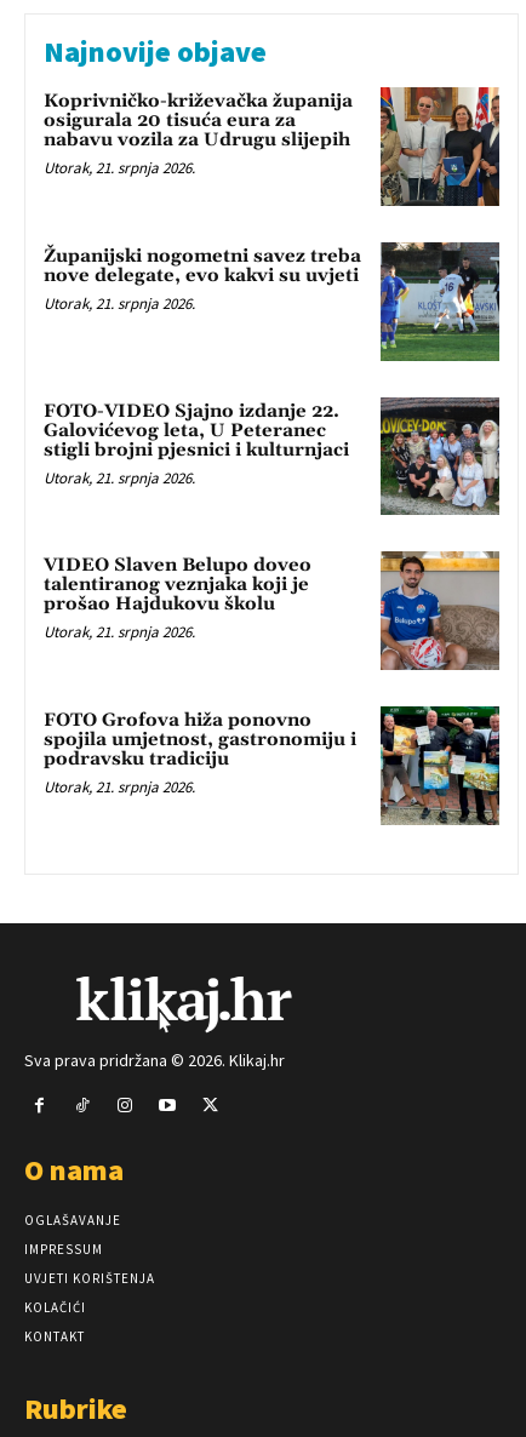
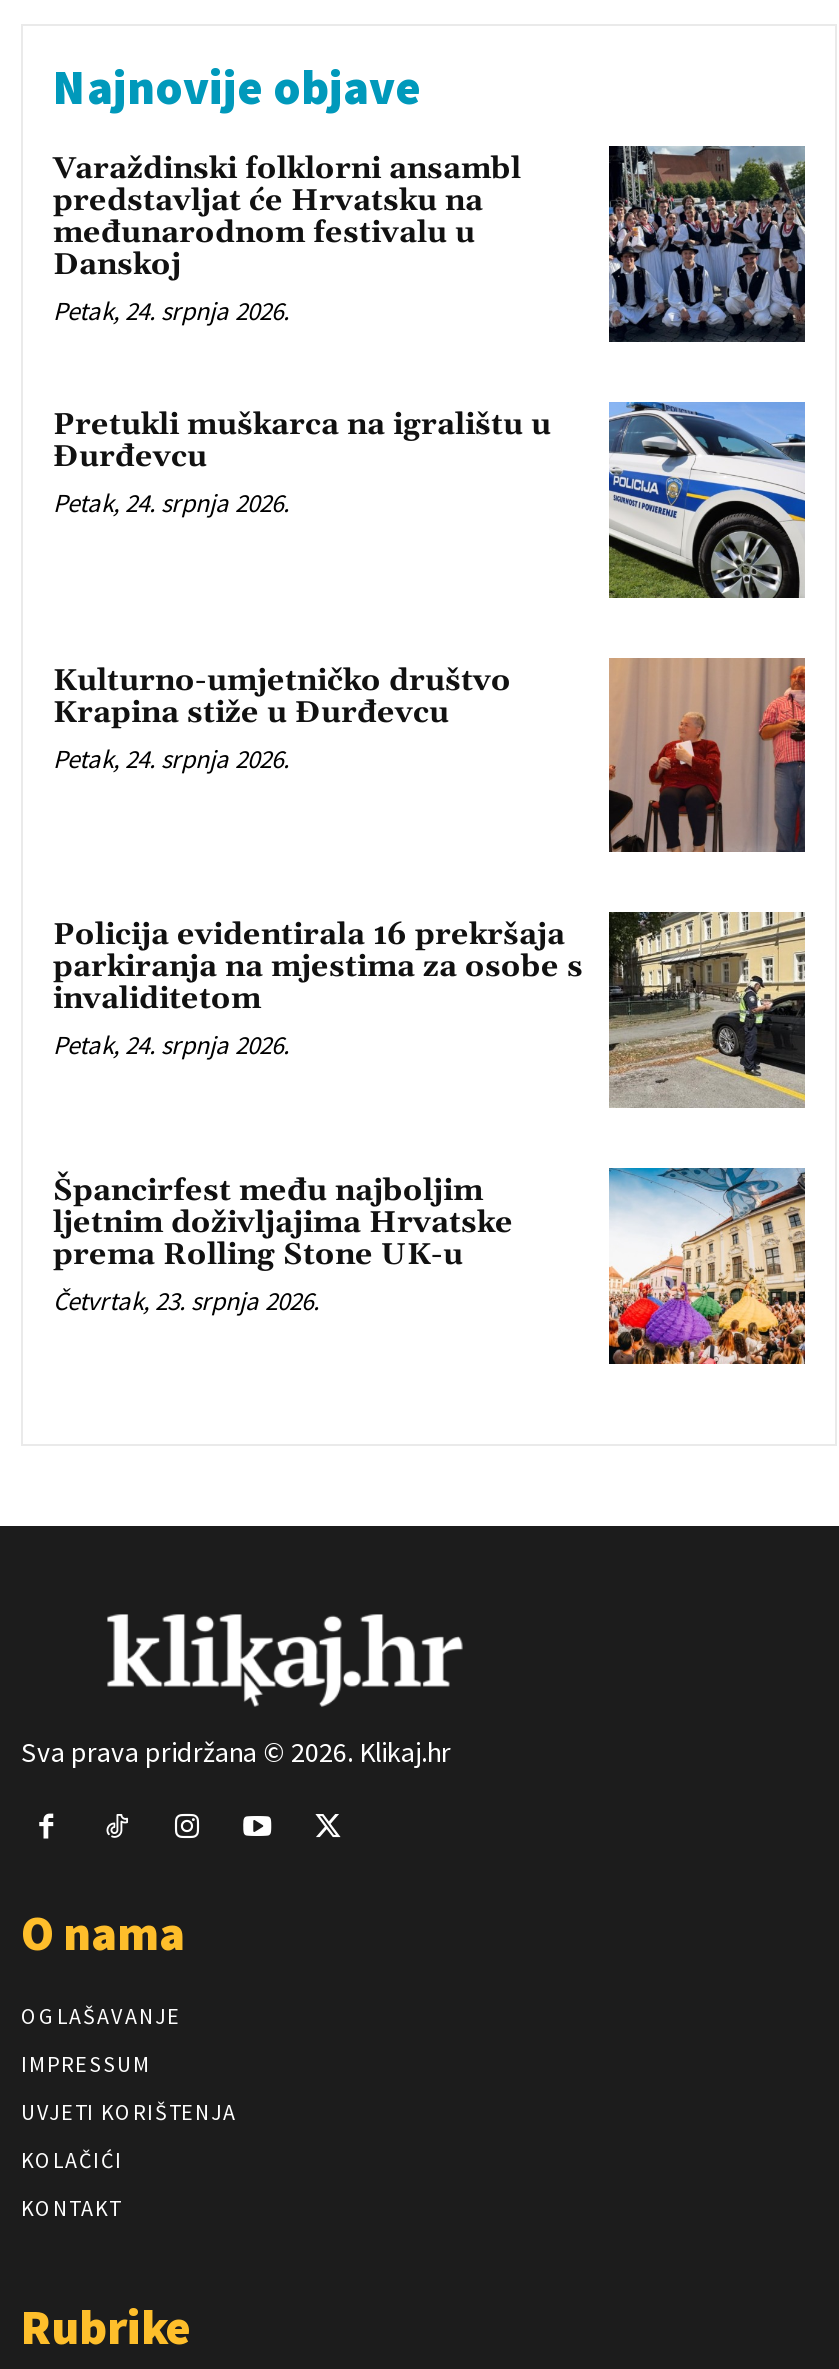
[44,90,353,178] Koprivničko-križevačka županija | osigurala 20 tisuća eura za | nabavu vozila za Udrugu slijepih | Utorak, 21. srpnja 2026. -> [53,150,521,328] Varaždinski folklorni ansambl | predstavljat će Hrvatsku na | međunarodnom festivalu u | Danskoj | Petak, 24. srpnja 2026.
[379,86,501,207] [image] -> [607,144,807,344] [image]
[44,241,501,362] [image] | Županijski nogometni savez treba | nove delegate, evo kakvi su uvjeti | Utorak, 21. srpnja 2026. -> [53,400,807,600] [image] | Pretukli muškarca na igralištu u | Đurđevcu | Petak, 24. srpnja 2026.
[44,399,349,488] FOTO-VIDEO Sjajno izdanje 22. | Galovićevog leta, U Peteranec | stigli brojni pjesnici i kulturnjaci | Utorak, 21. srpnja 2026. -> [53,661,511,775] Kulturno-umjetničko društvo | Krapina stiže u Đurđevcu | Petak, 24. srpnja 2026.
[379,396,501,516] [image] -> [607,656,807,854] [image]
[44,554,311,643] VIDEO Slaven Belupo doveo | talentiranog veznjaka koji je | prošao Hajdukovu školu | Utorak, 21. srpnja 2026. -> [53,917,583,1063] Policija evidentirala 16 prekršaja | parkiranja na mjestima za osobe s | invaliditetom | Petak, 24. srpnja 2026.
[379,550,501,670] [image] -> [607,910,807,1108] [image]
[44,709,356,797] FOTO Grofova hiža ponovno | spojila umjetnost, gastronomiju i | podravsku tradiciju | Utorak, 21. srpnja 2026. -> [53,1172,513,1318] Špancirfest među najboljim | ljetnim doživljajima Hrvatske | prema Rolling Stone UK-u | Četvrtak, 23. srpnja 2026.
[379,705,501,825] [image] -> [607,1166,807,1366] [image]

